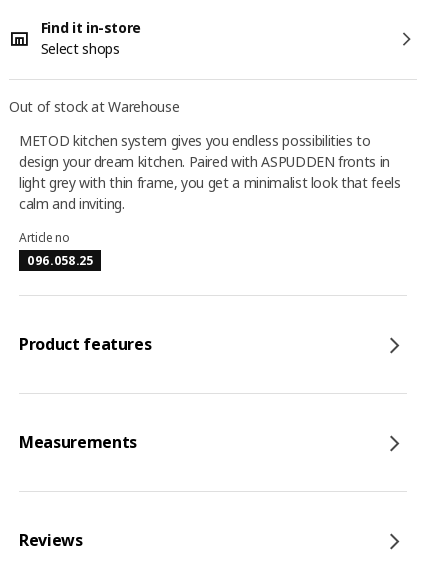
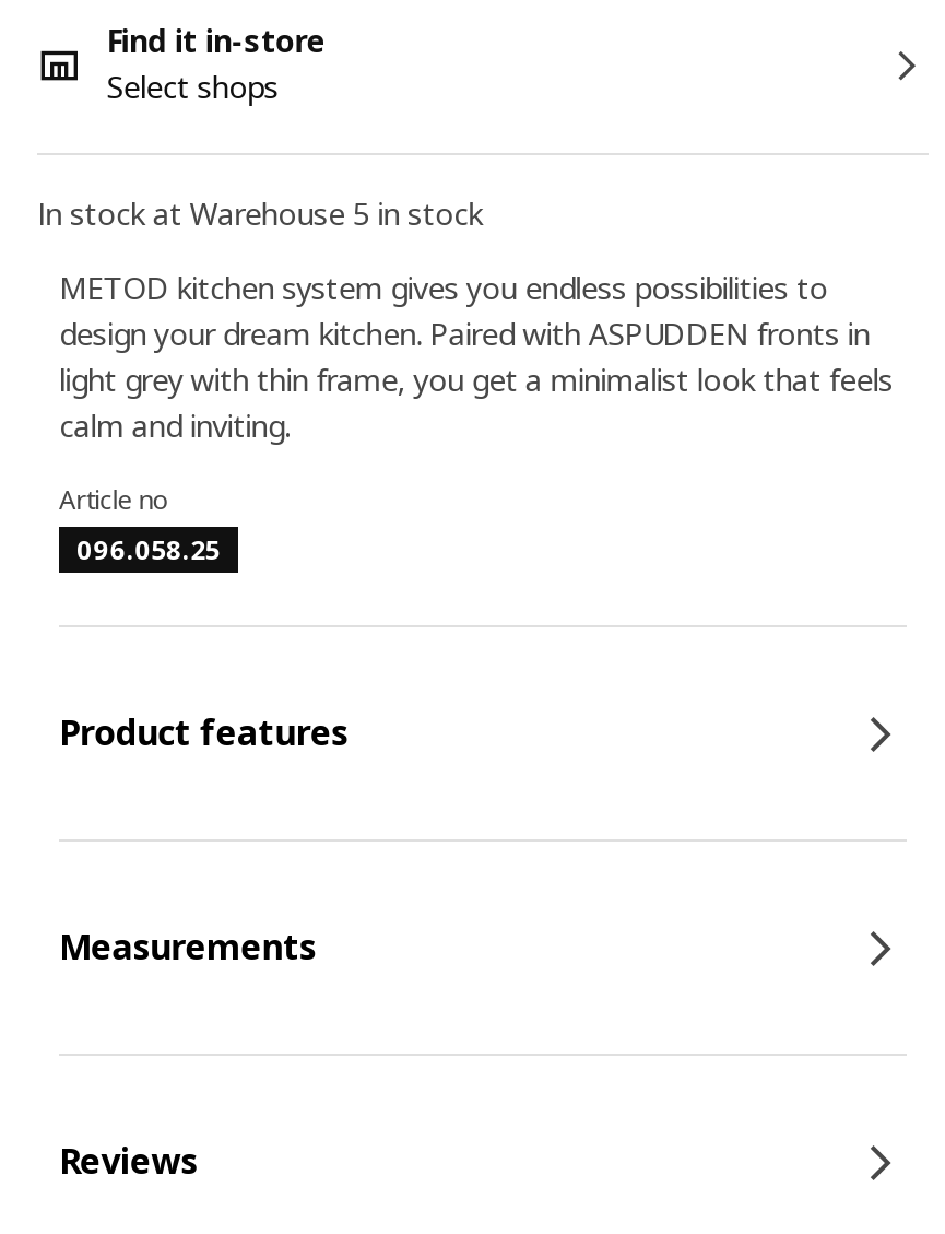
[9,97,179,116] Out of stock at Warehouse -> [37,193,482,234] In stock at Warehouse 5 in stock

